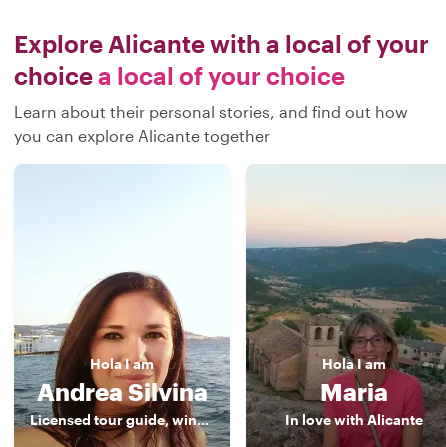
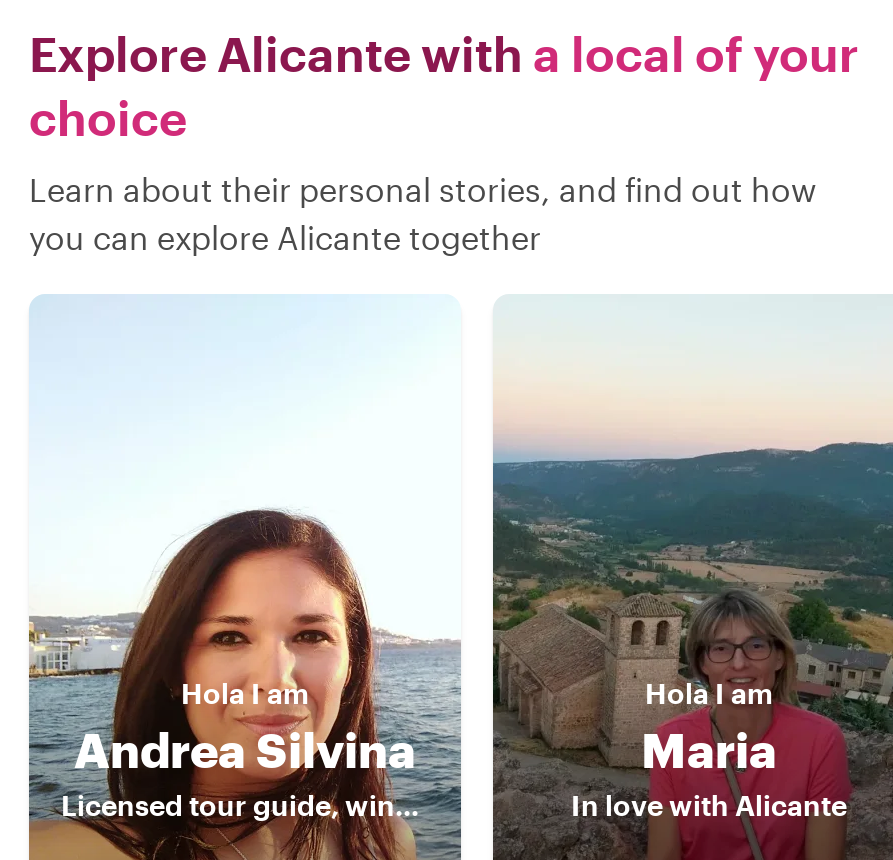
[14,61,345,90] choice a local of your choice -> [29,87,187,145] choice

